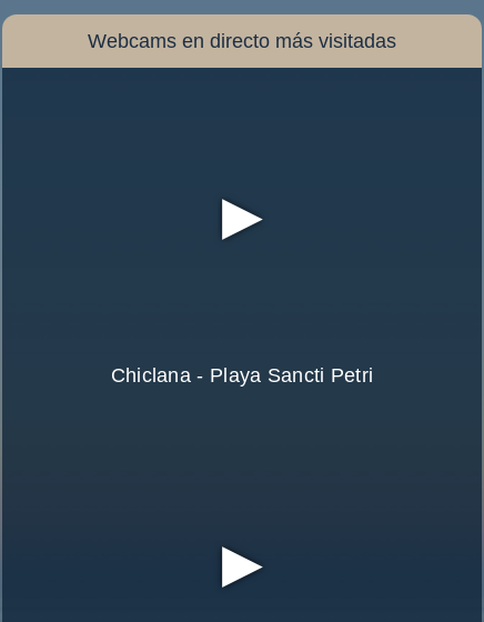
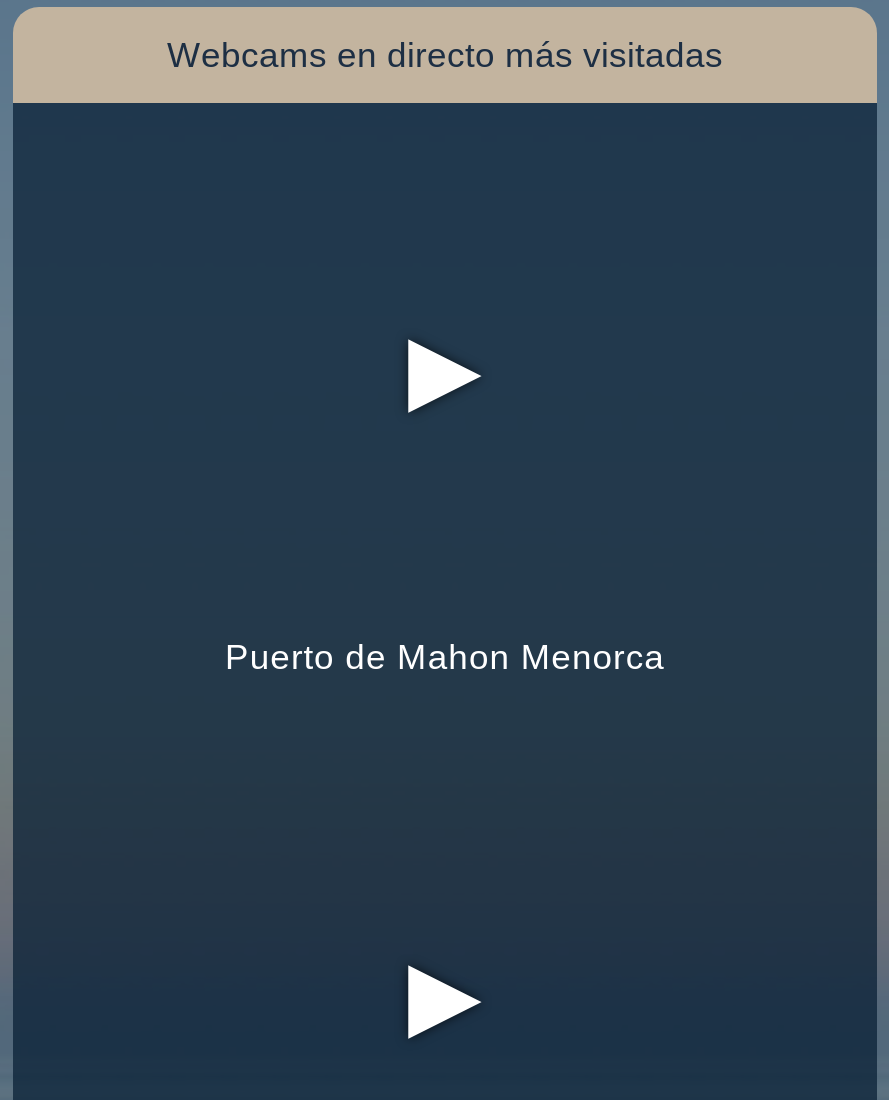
[111,364,373,386] Chiclana - Playa Sancti Petri -> [225,636,665,676] Puerto de Mahon Menorca

